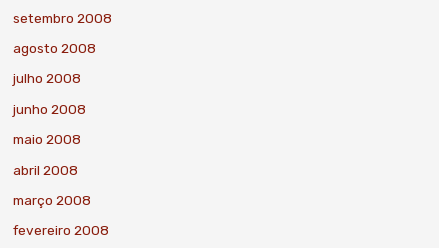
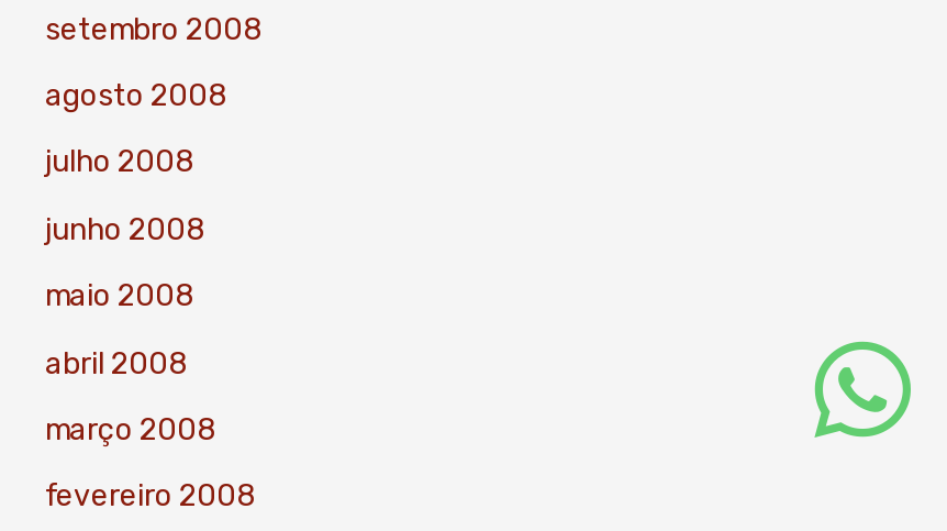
none -> [812,339,913,440] [image]

